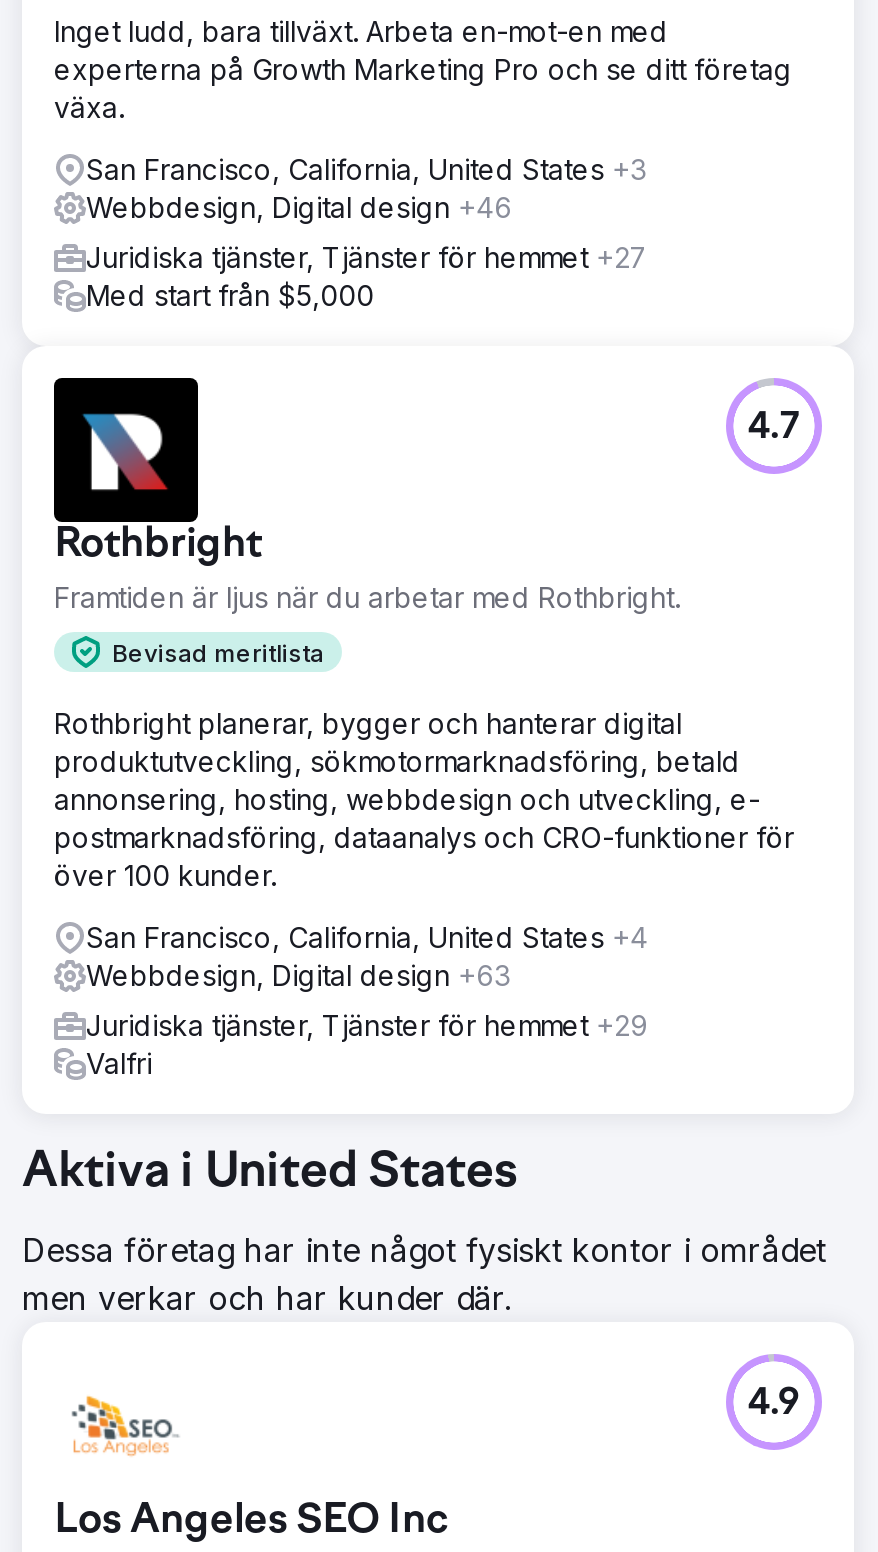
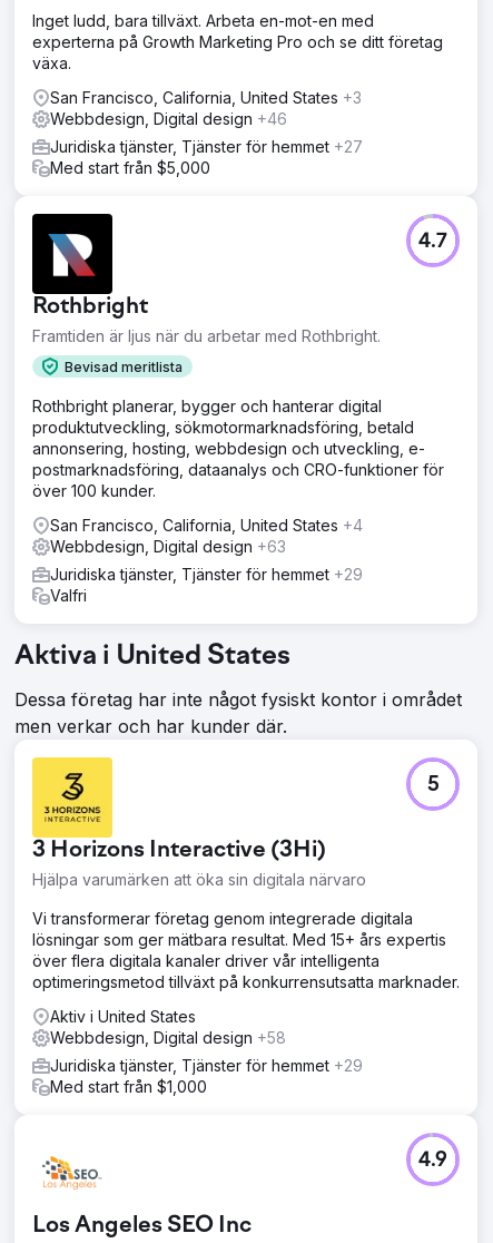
none -> [31,756,366,889] [image] | 3 Horizons Interactive (3Hi) | Hjälpa varumärken att öka sin digitala närvaro
none -> [32,909,460,1096] Vi transformerar företag genom integrerade digitala | lösningar som ger mätbara resultat. Med 15+ års expertis | över flera digitala kanaler driver vår intelligenta | optimeringsmetod tillväxt på konkurrensutsatta marknader. | Aktiv i United States | Webbdesign, Digital design +58 | Juridiska tjänster, Tjänster för hemmet +29 | Med start från $1,000
none -> [427,775,439,796] 5

